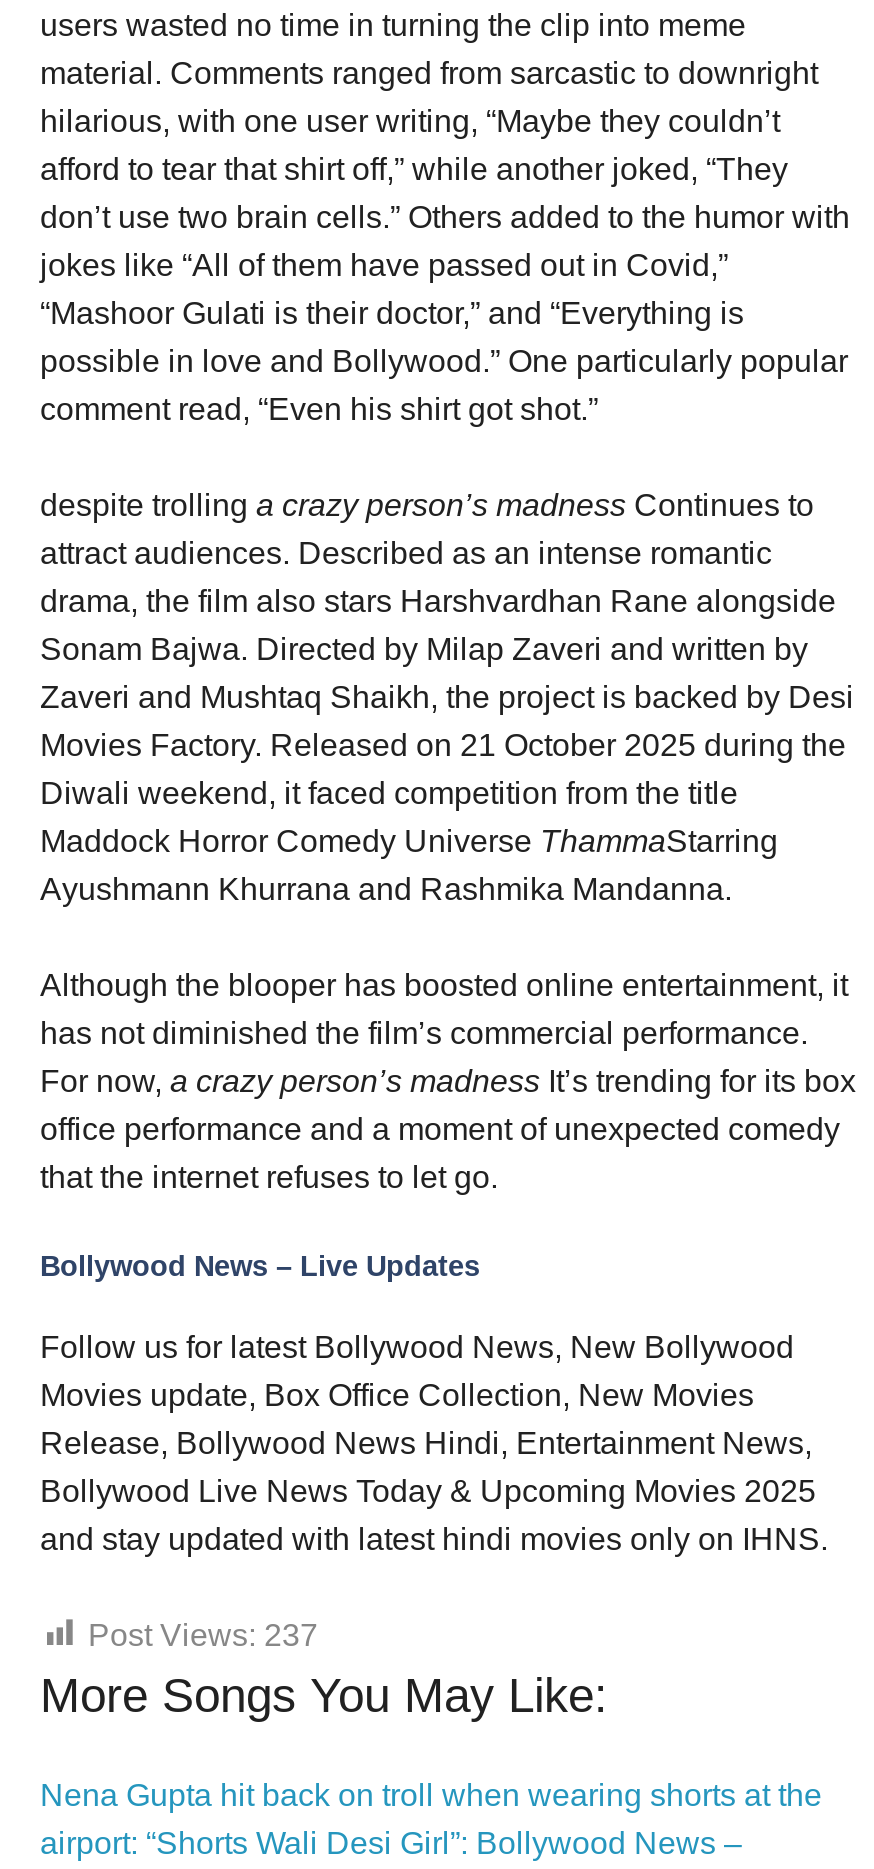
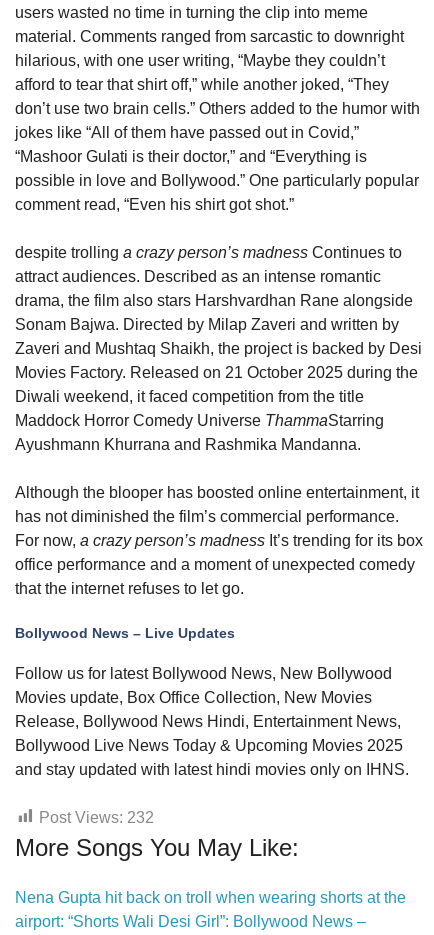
[88,1617,318,1651] Post Views: 237 -> [39,808,154,825] Post Views: 232

